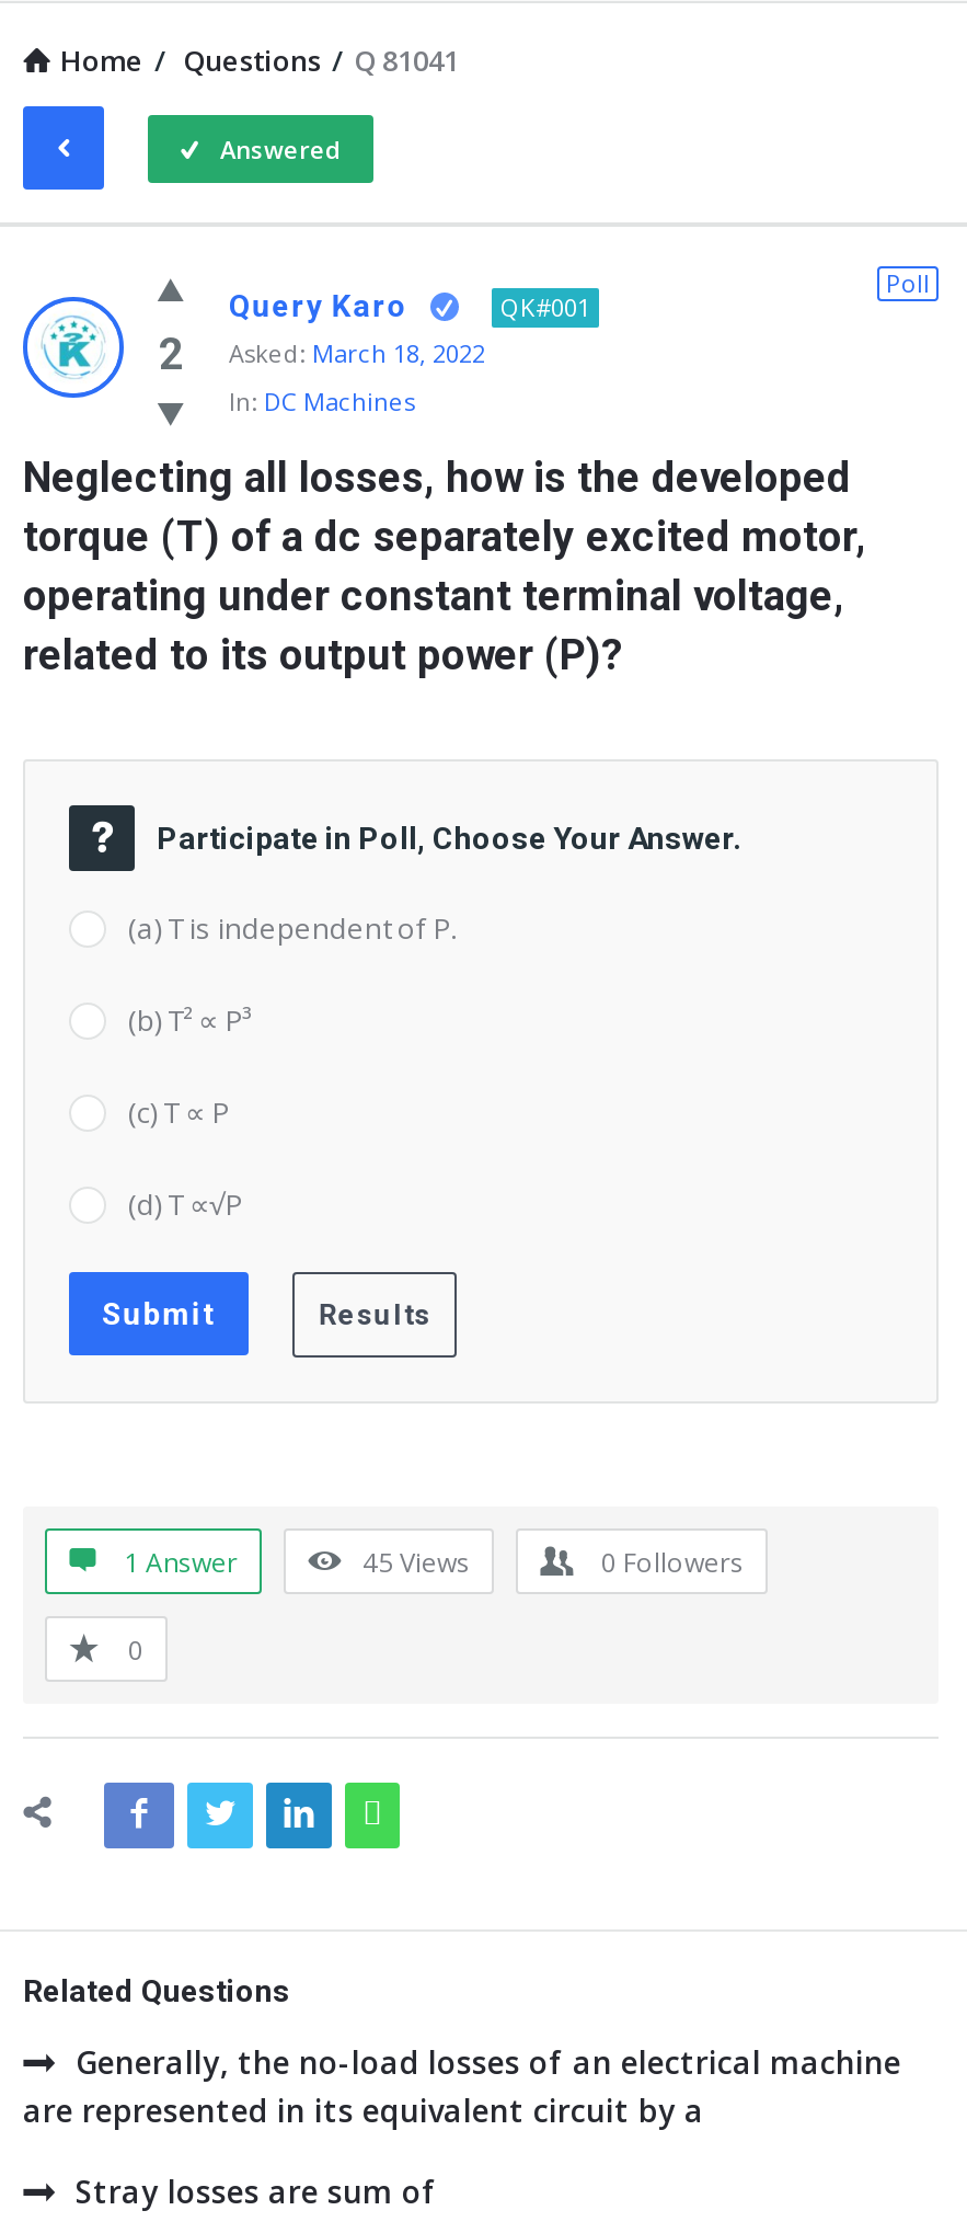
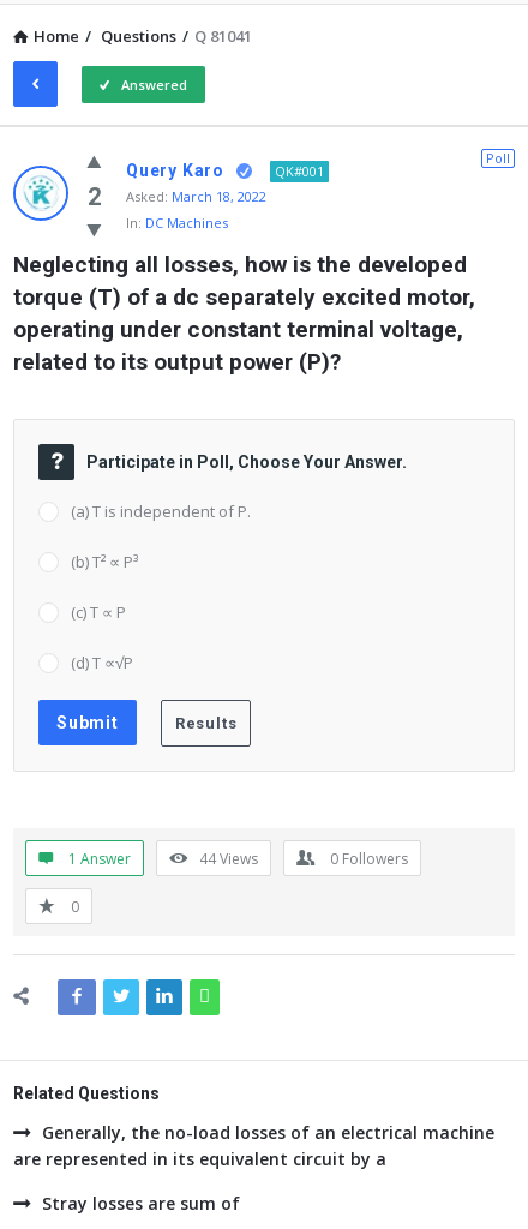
[362,1544,470,1581] 45 Views -> [199,849,258,869] 44 Views

